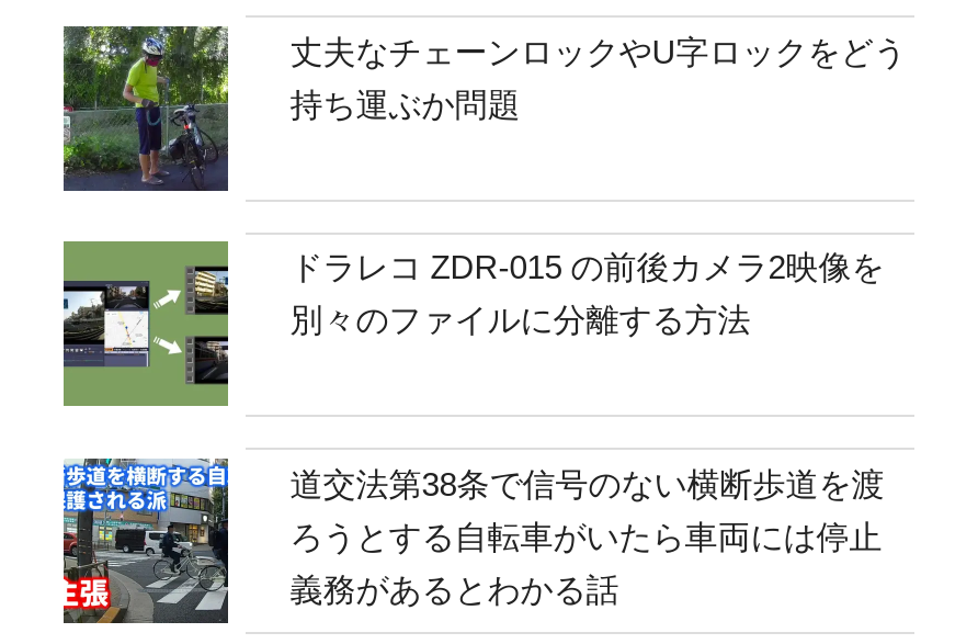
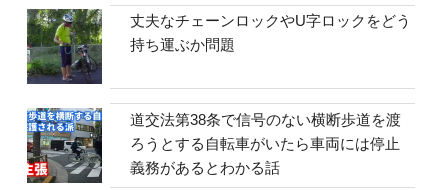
[61,240,884,405] [image] | ドラレコ ZDR-015 の前後カメラ2映像を | 別々のファイルに分離する方法 -> none

